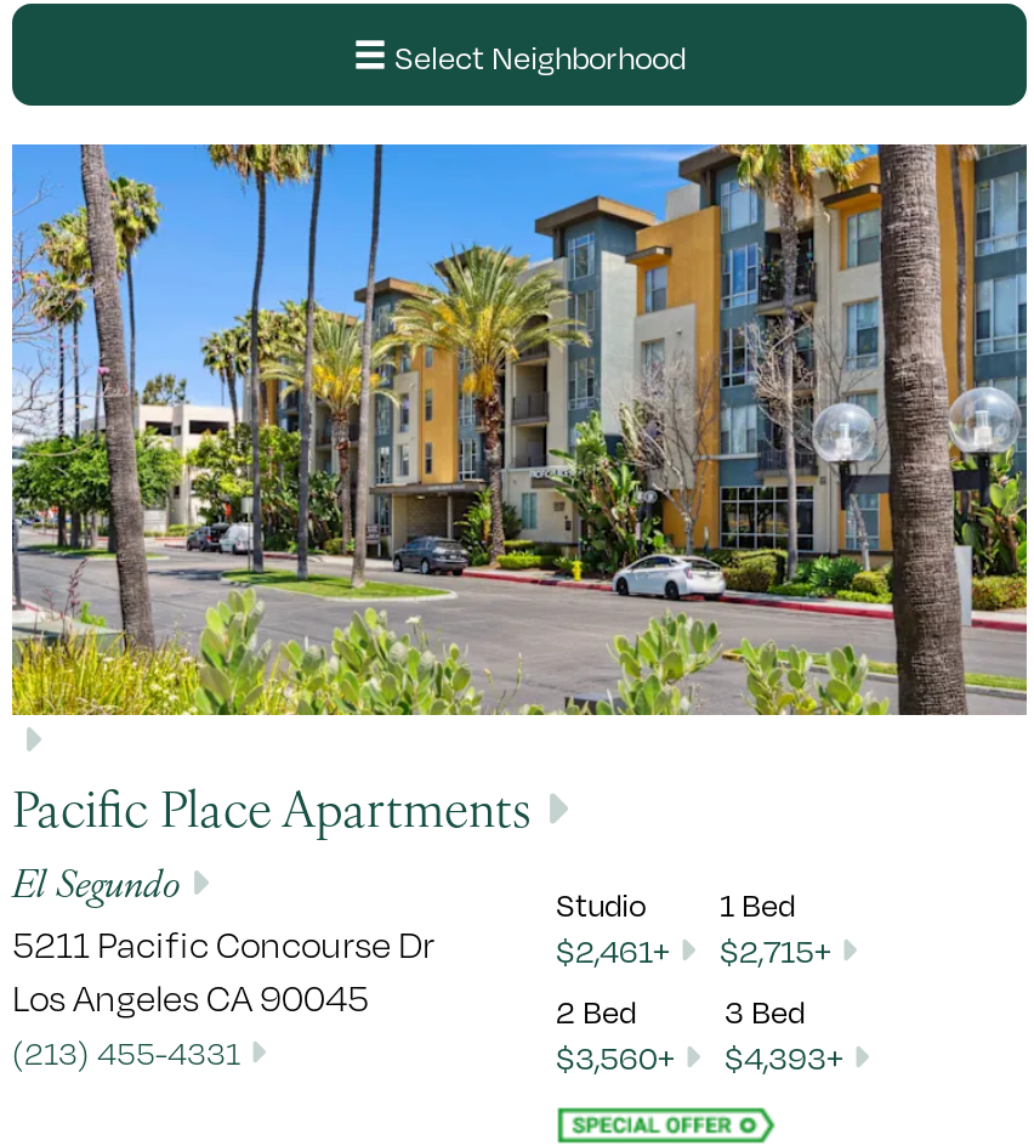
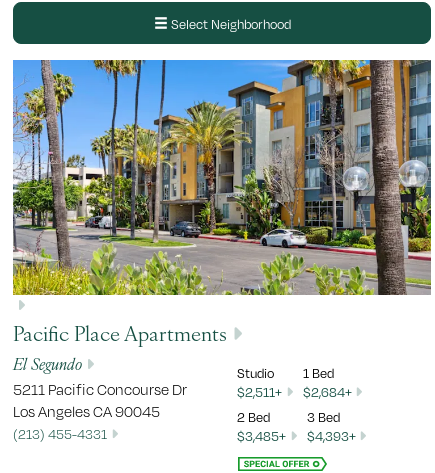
[556,931,670,969] $2,461+ -> [237,384,282,400] $2,511+
[720,931,831,969] $2,715+ -> [302,384,351,400] $2,684+
[556,1037,843,1076] $3,560+ $4,393+ -> [237,428,355,444] $3,485+ $4,393+

